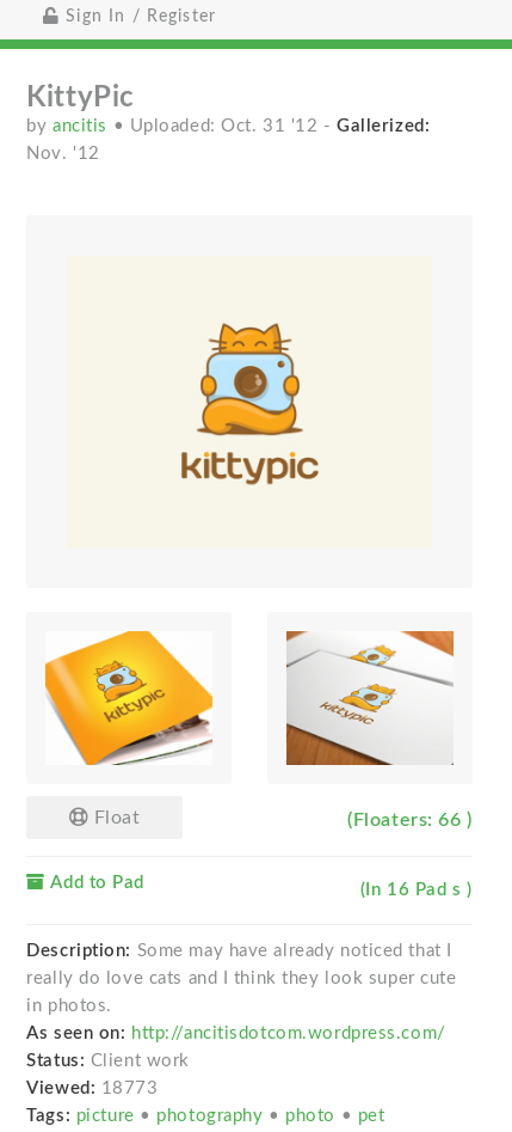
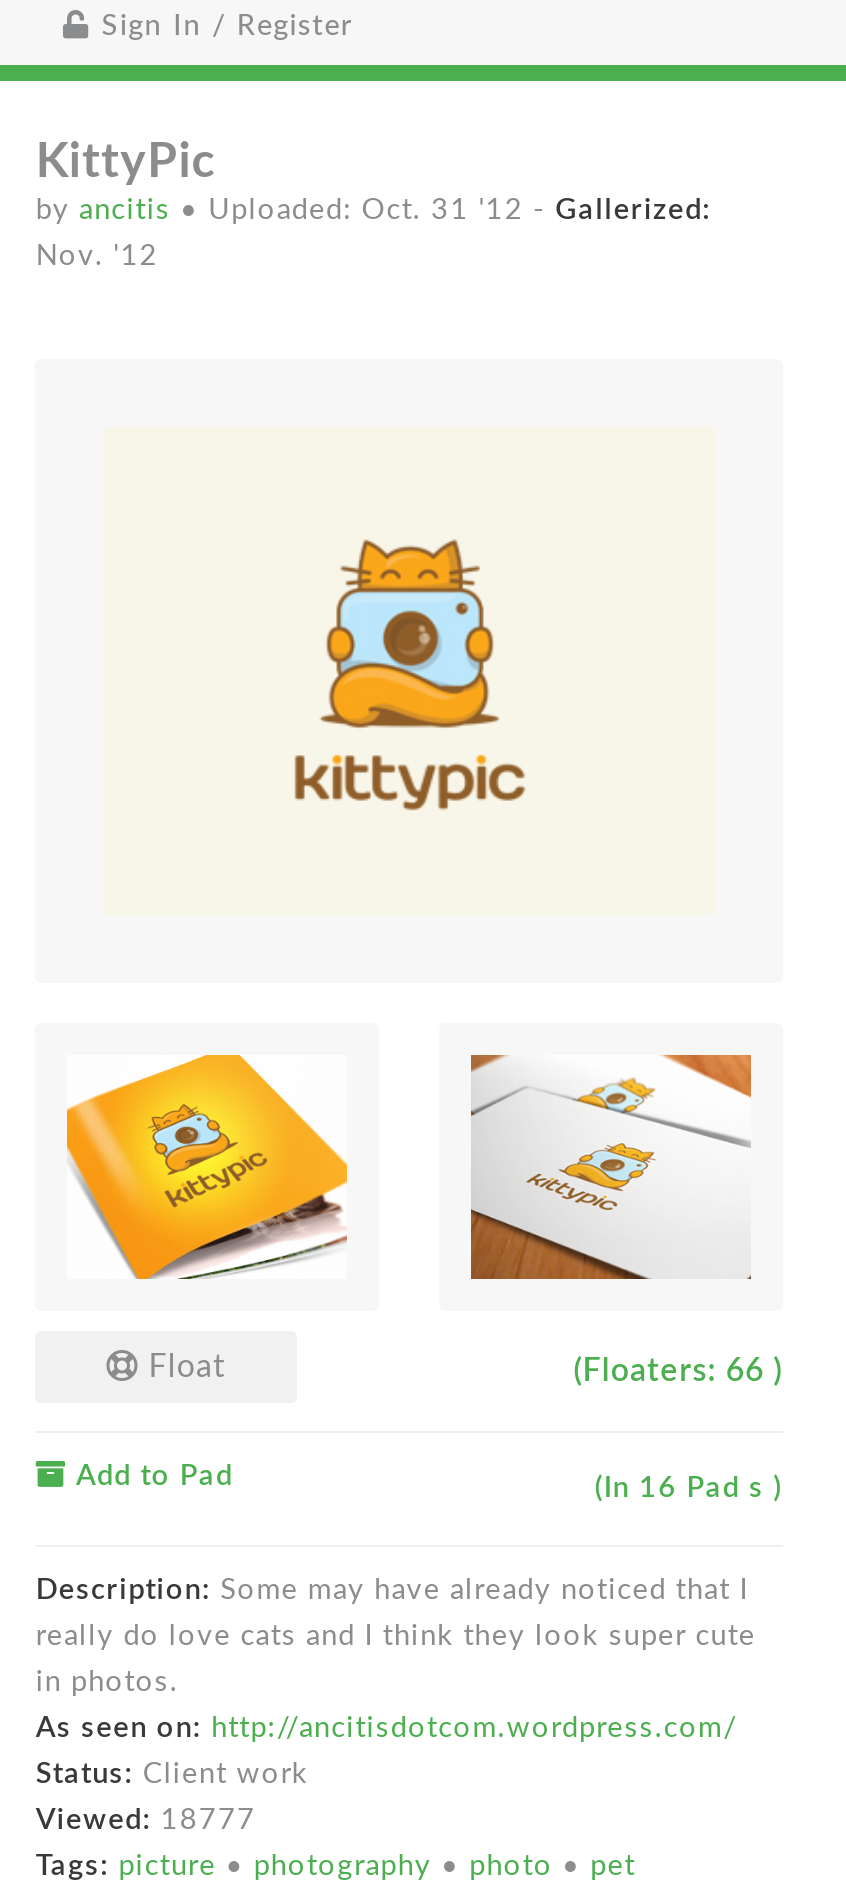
[27,1079,158,1097] Viewed: 18773 -> [36,1805,256,1835] Viewed: 18777

